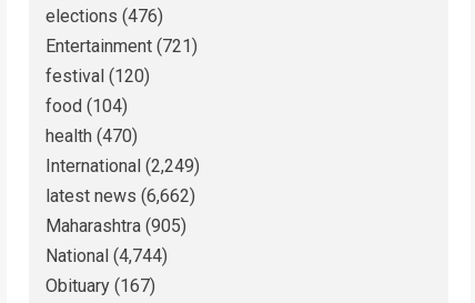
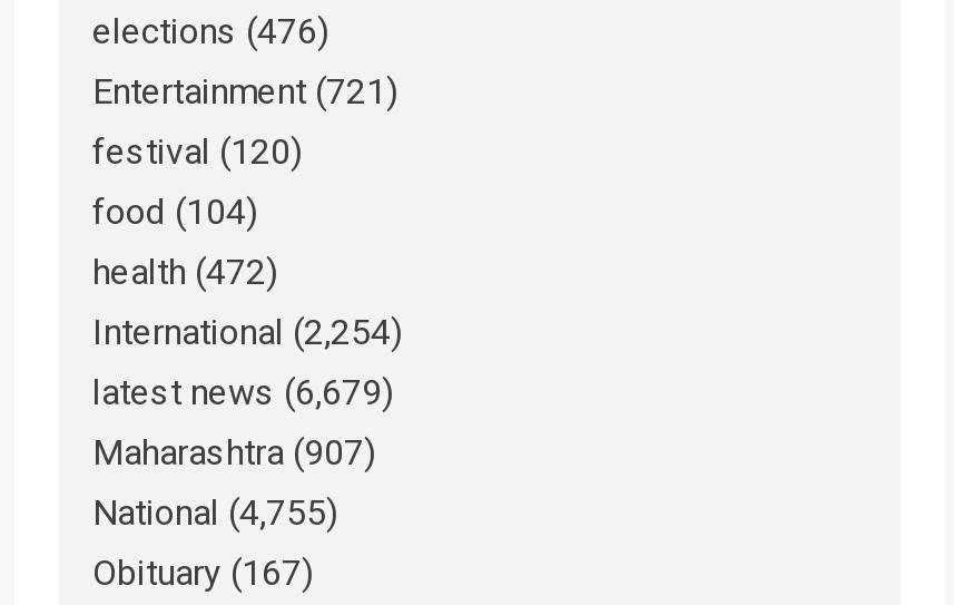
[46,125,138,146] health (470) -> [92,251,277,293] health (472)
[46,155,200,176] International (2,249) -> [92,311,402,354] International (2,254)
[46,185,195,206] latest news (6,662) -> [92,371,393,414] latest news (6,679)
[46,215,186,236] Maharashtra (905) -> [92,432,375,474] Maharashtra (907)
[46,245,168,266] National (4,744) -> [92,492,337,534] National (4,755)

